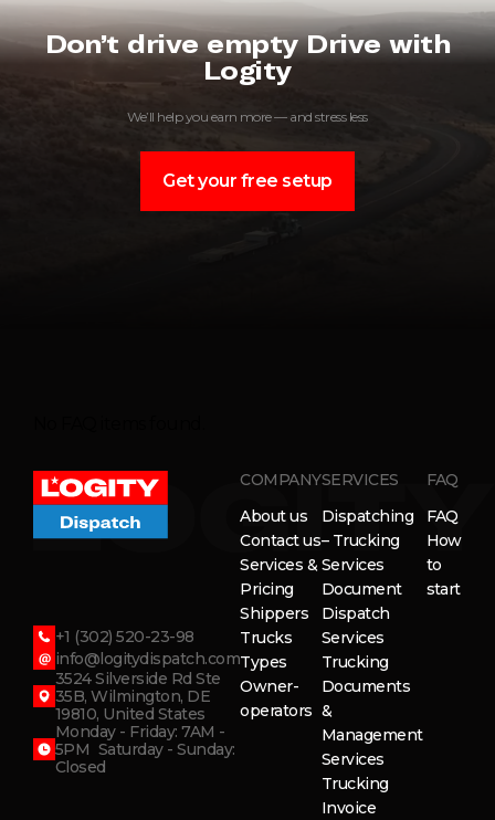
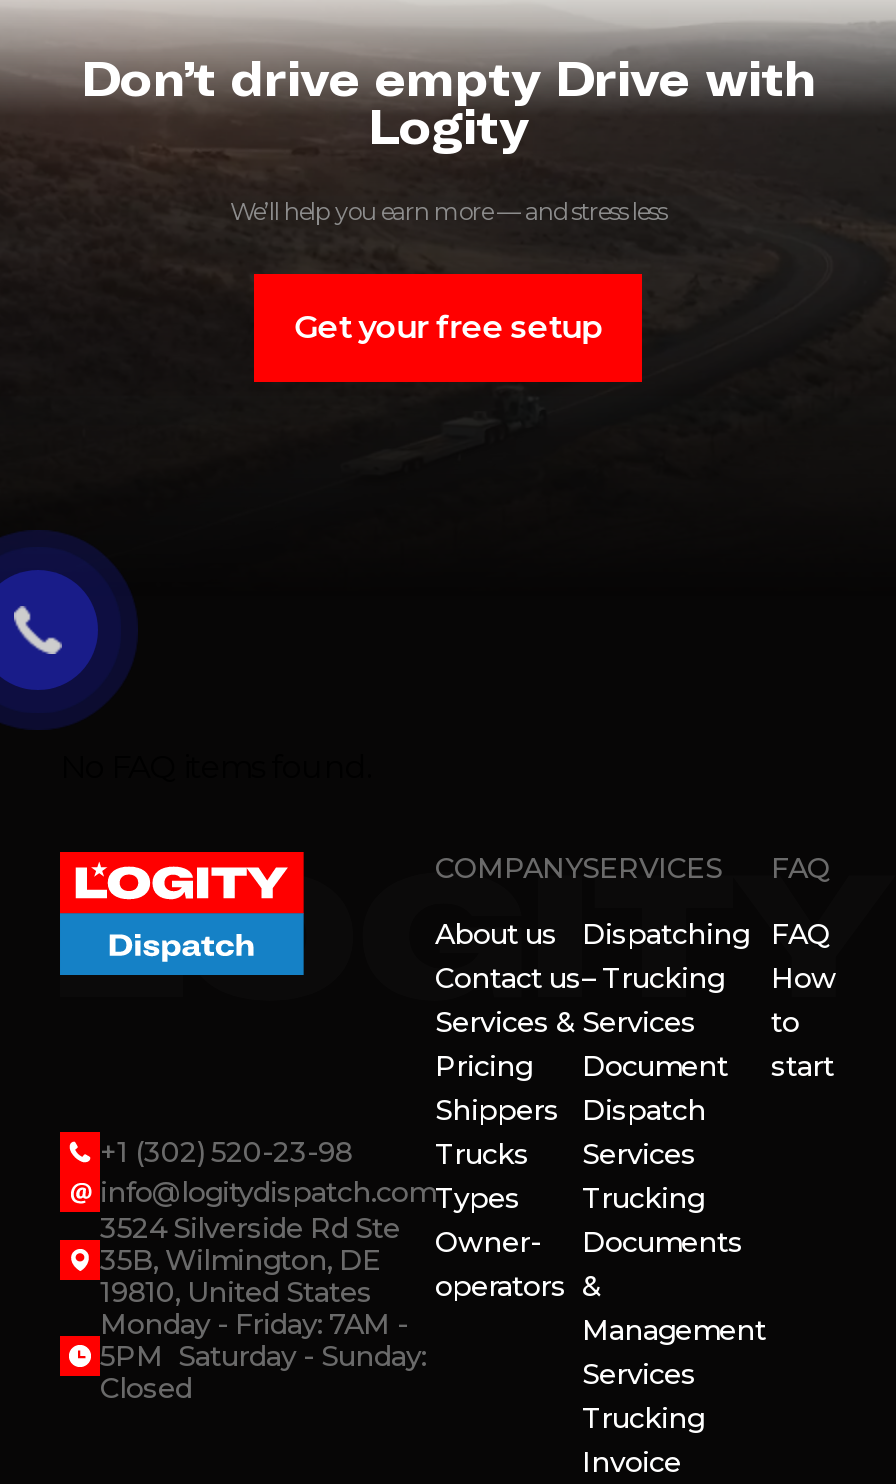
none -> [6,532,136,728] [image]

